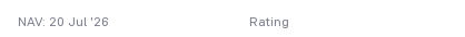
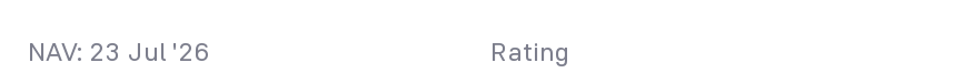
[18,13,109,30] NAV: 20 Jul '26 -> [28,34,210,70] NAV: 23 Jul '26

